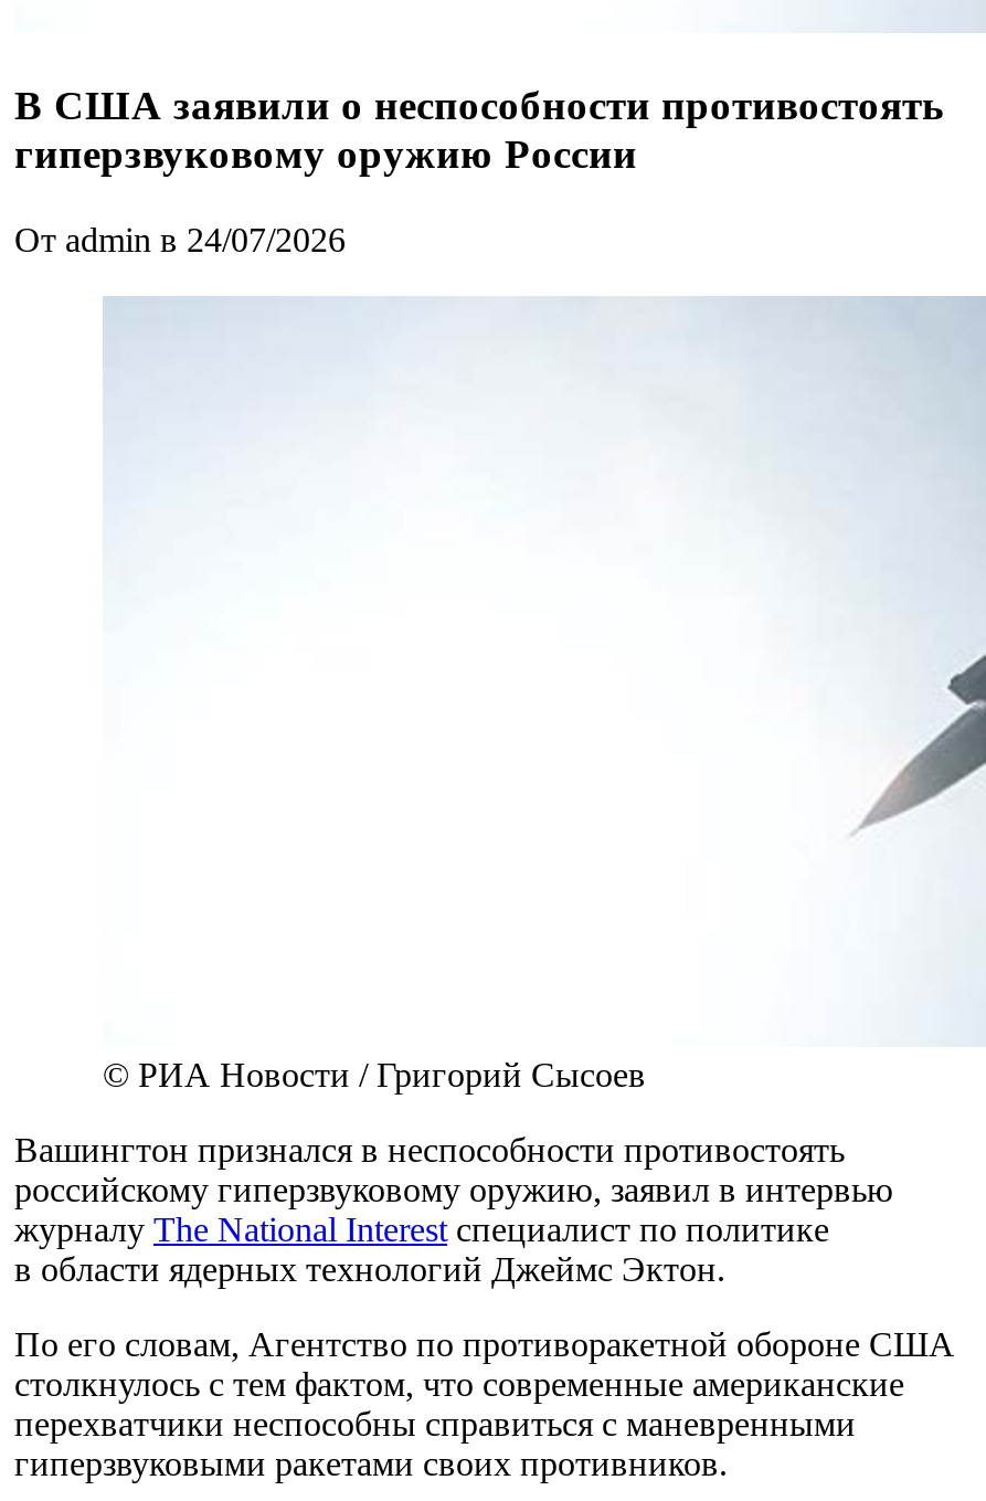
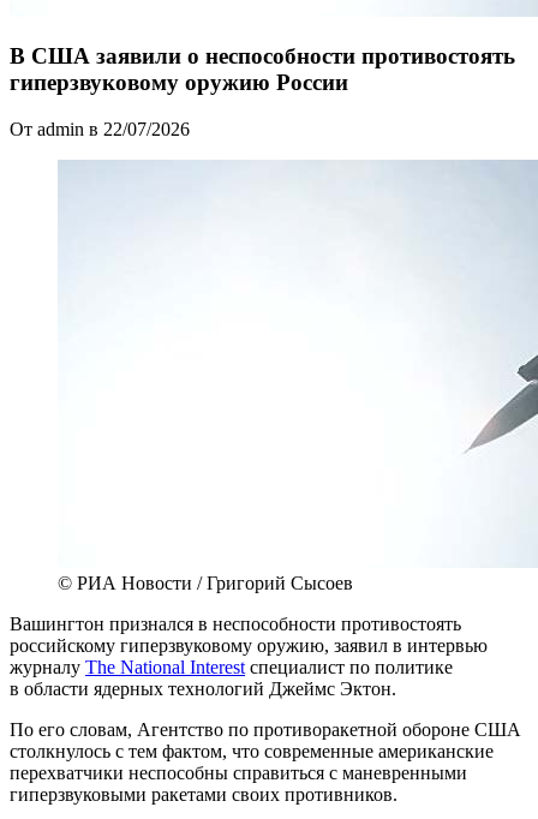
[14,221,346,259] От admin в 24/07/2026 -> [10,119,190,139] От admin в 22/07/2026

